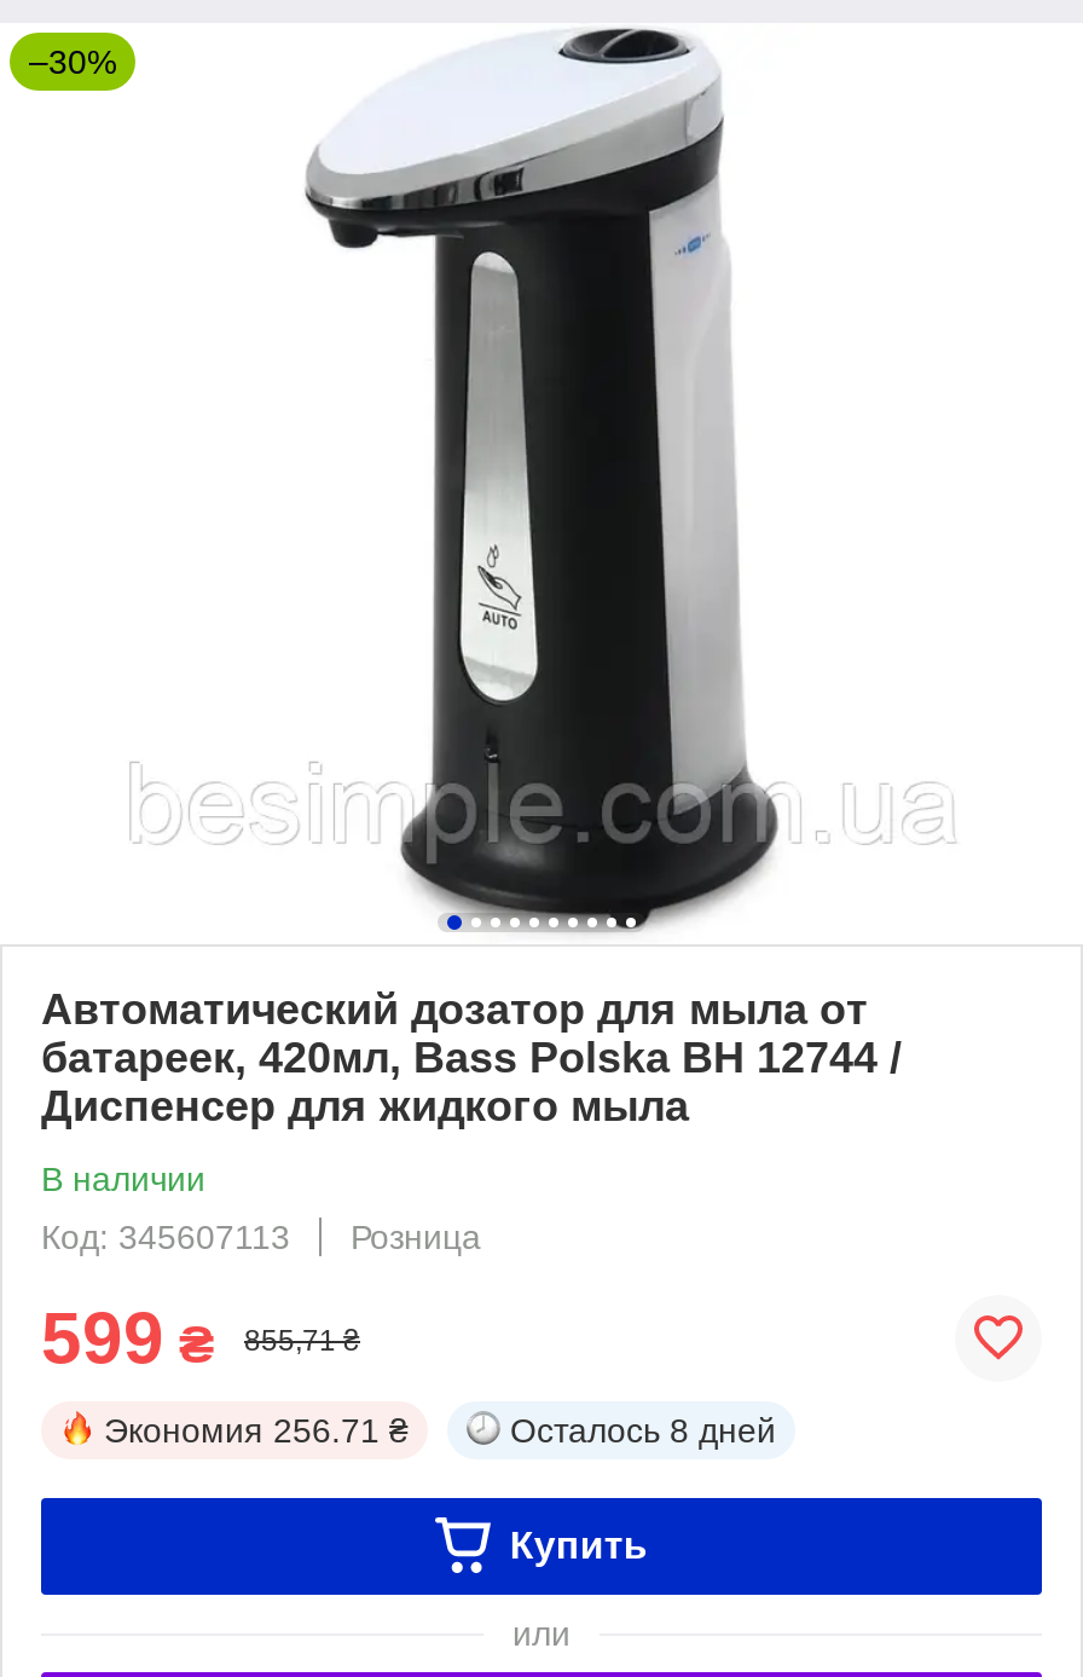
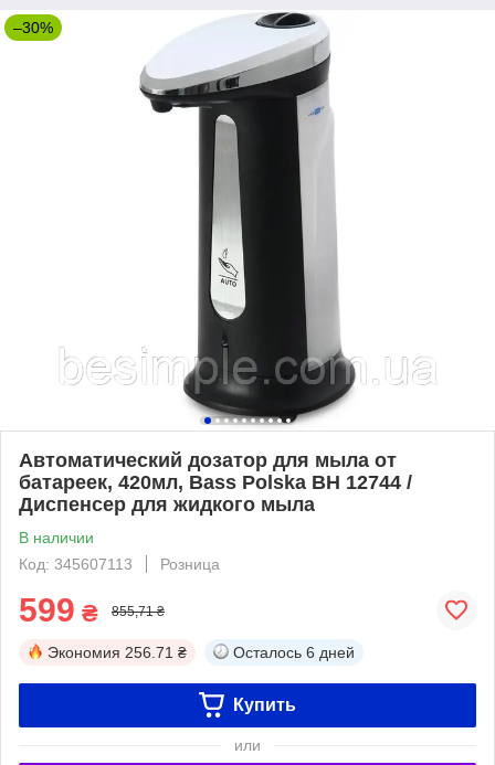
[510,1411,776,1449] Осталось 8 дней -> [233,643,355,661] Осталось 6 дней

